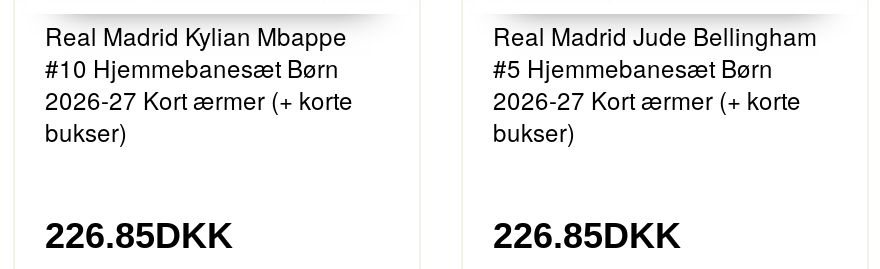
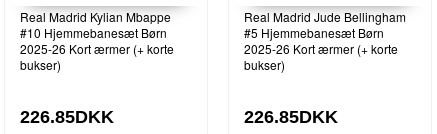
[45,83,353,117] 2026-27 Kort ærmer (+ korte -> [20,40,174,57] 2025-26 Kort ærmer (+ korte
[493,83,801,117] 2026-27 Kort ærmer (+ korte -> [244,40,398,57] 2025-26 Kort ærmer (+ korte

